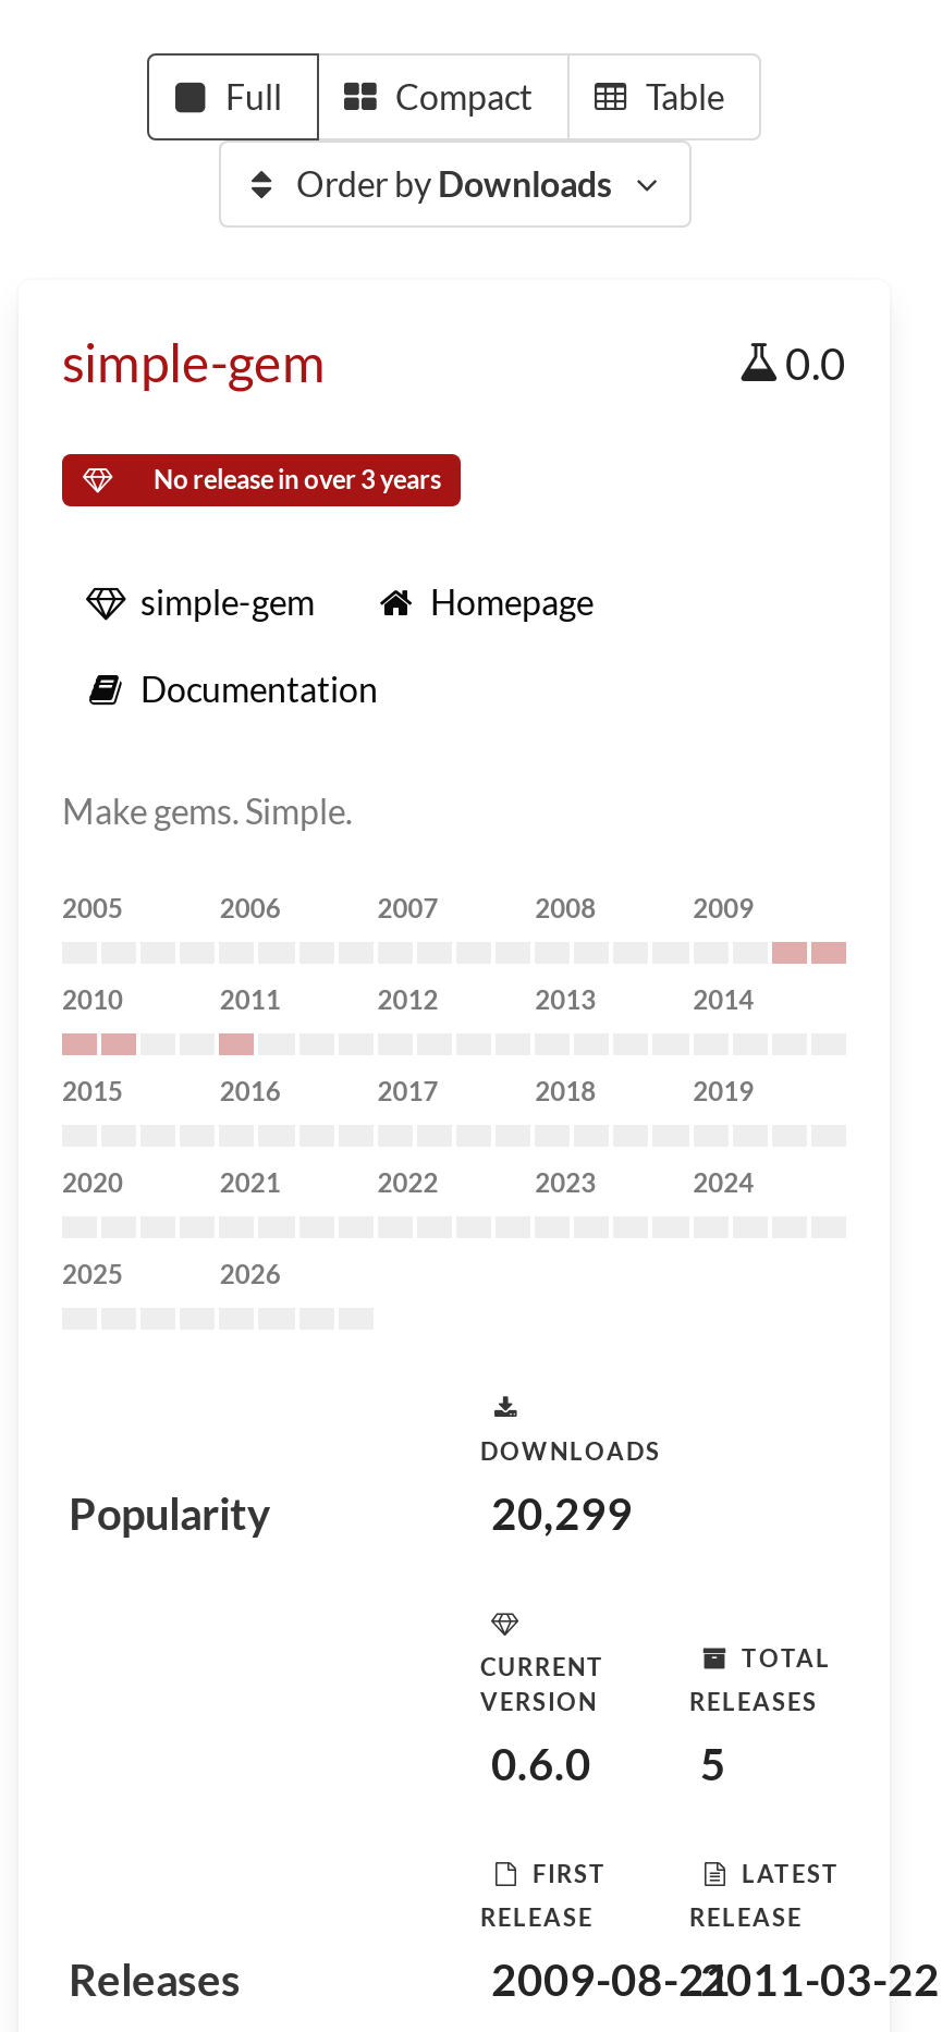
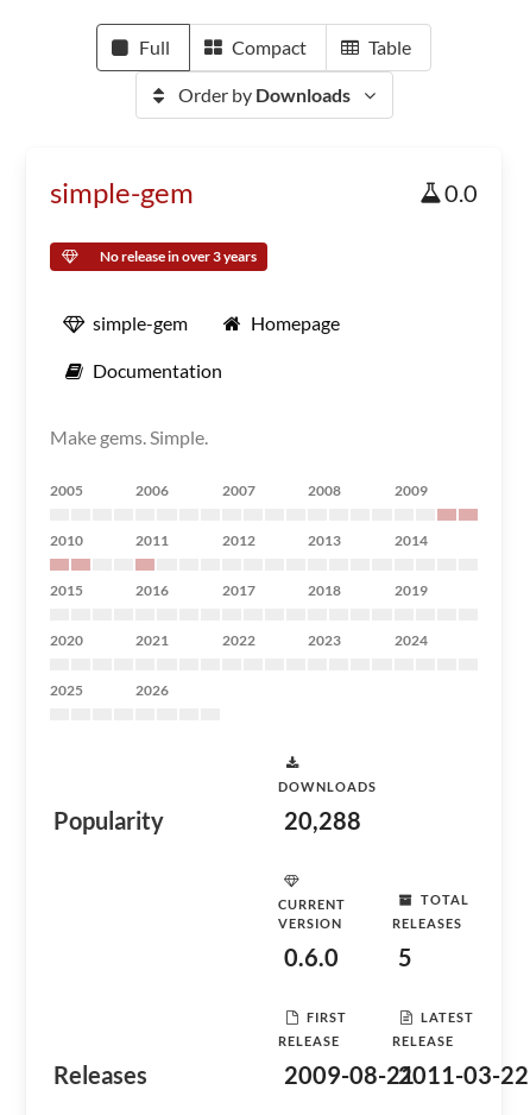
[491,1486,633,1539] 20,299 -> [284,806,361,834] 20,288

